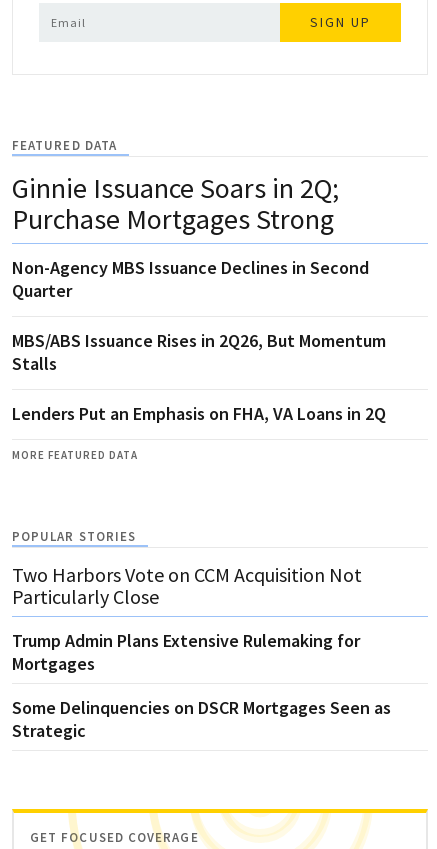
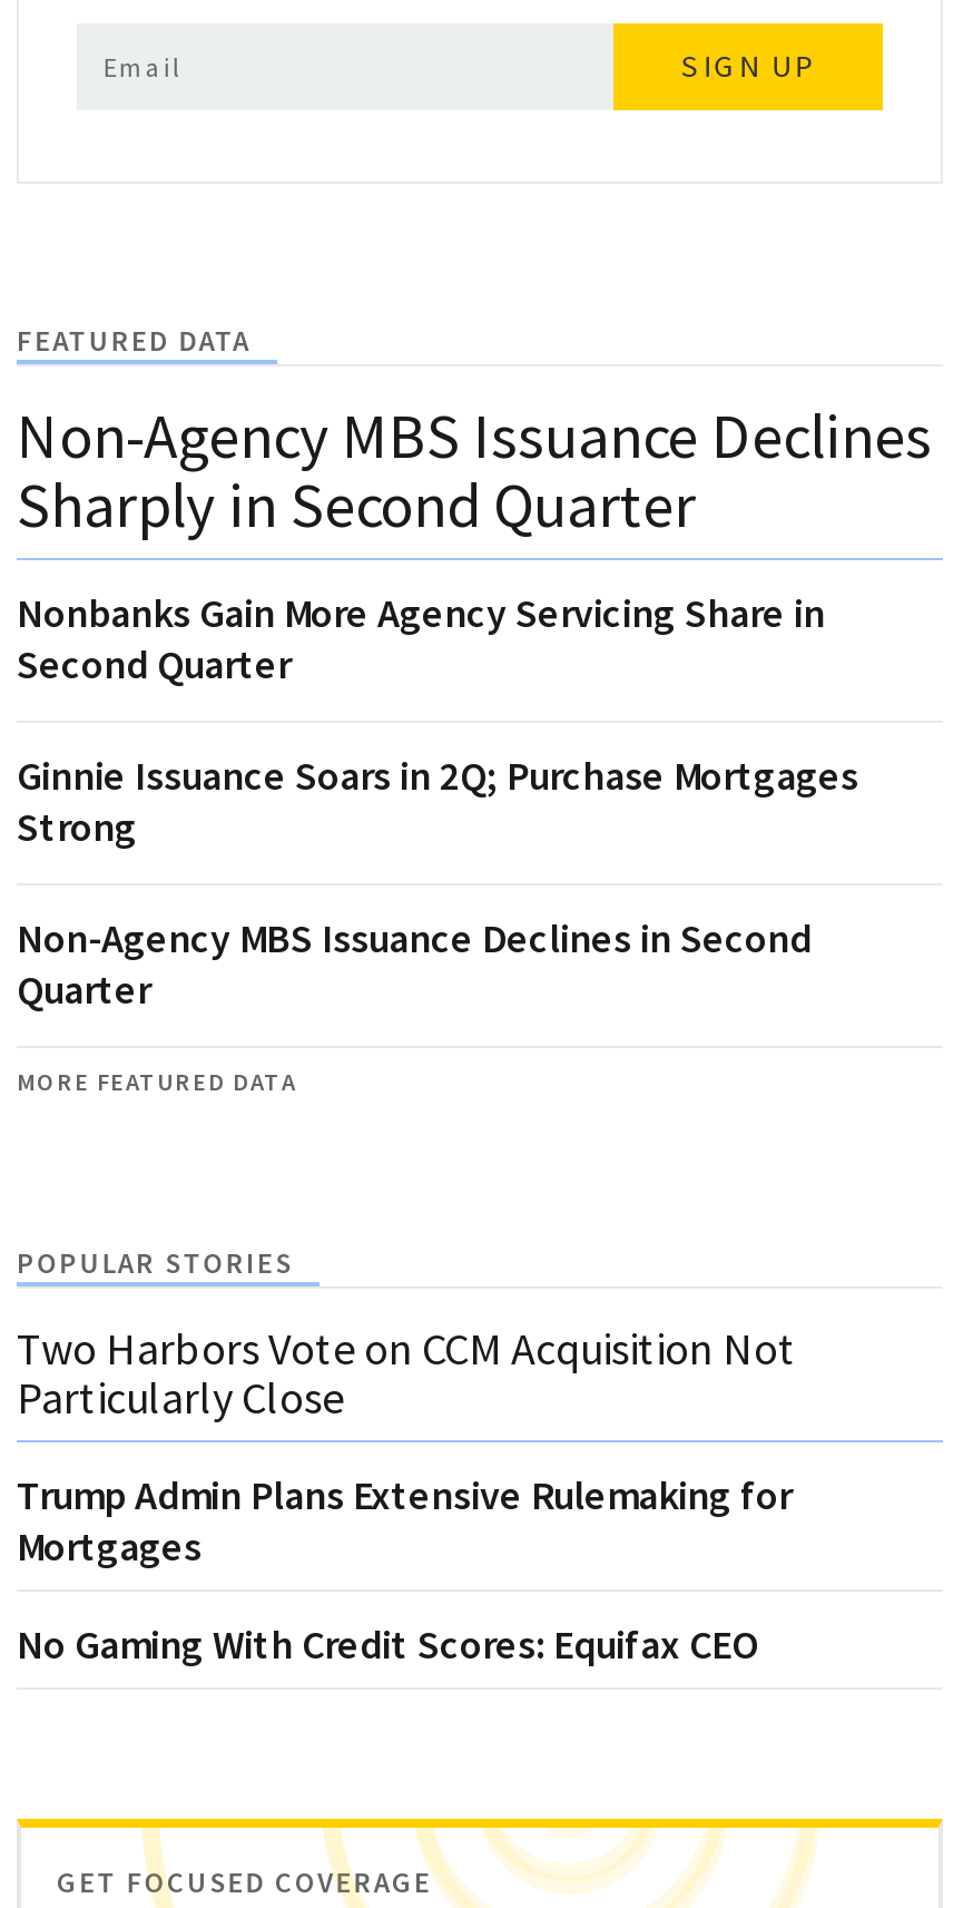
[12,170,339,237] Ginnie Issuance Soars in 2Q; | Purchase Mortgages Strong -> [17,395,932,851] Non-Agency MBS Issuance Declines | Sharply in Second Quarter | Nonbanks Gain More Agency Servicing Share in | Second Quarter | Ginnie Issuance Soars in 2Q; Purchase Mortgages | Strong
moved [12,256,369,302] -> [17,911,812,1014]: Non-Agency MBS Issuance Declines in Second | Quarter
[12,329,386,425] MBS/ABS Issuance Rises in 2Q26, But Momentum | Stalls | Lenders Put an Emphasis on FHA, VA Loans in 2Q -> none
moved [12,448,362,675] -> [17,1065,796,1571]: MORE FEATURED DATA | POPULAR STORIES | Two Harbors Vote on CCM Acquisition Not | Particularly Close | Trump Admin Plans Extensive Rulemaking for | Mortgages
[12,696,391,742] Some Delinquencies on DSCR Mortgages Seen as | Strategic -> [17,1618,758,1669] No Gaming With Credit Scores: Equifax CEO

